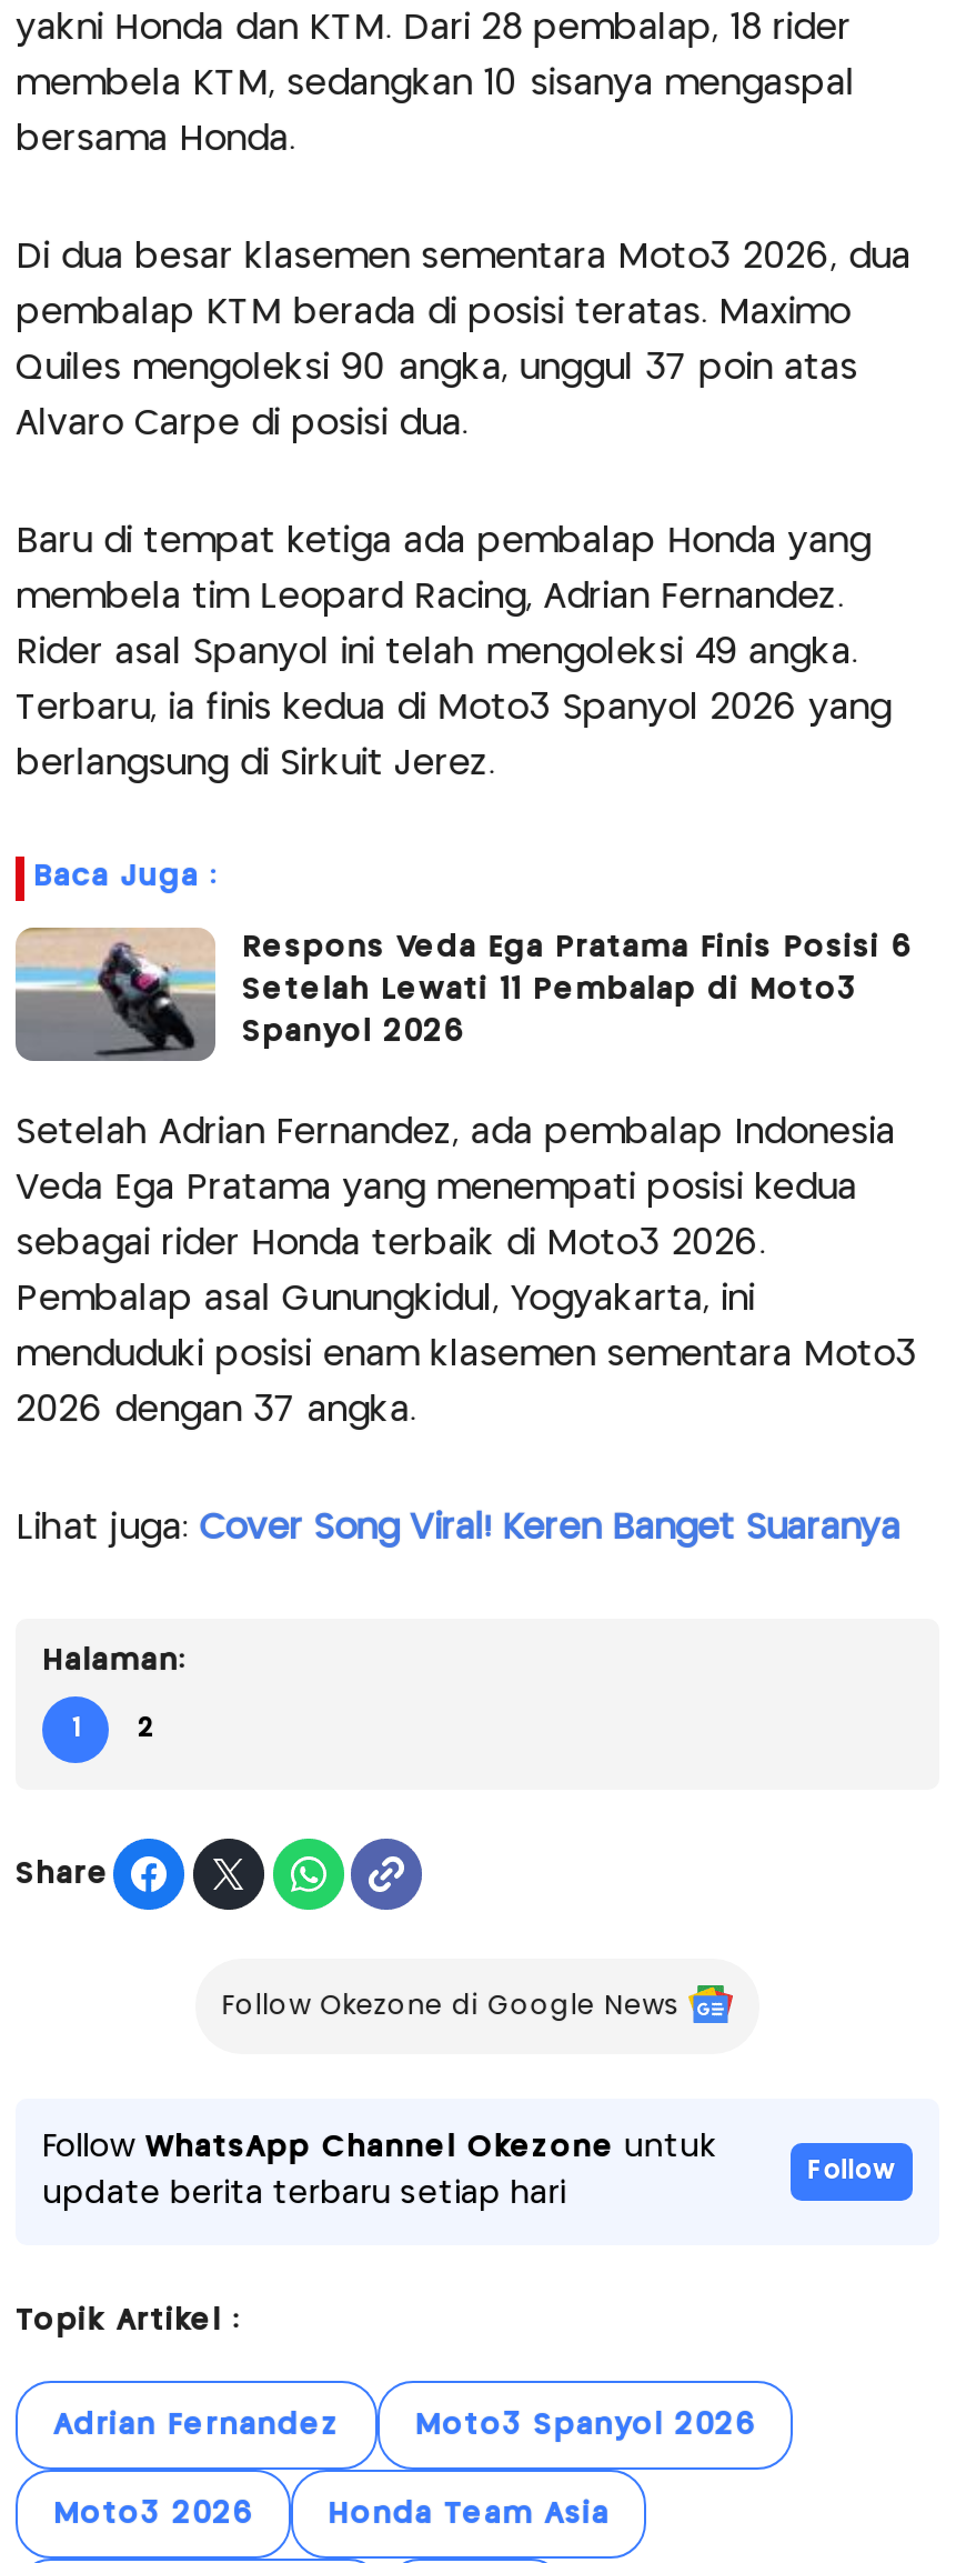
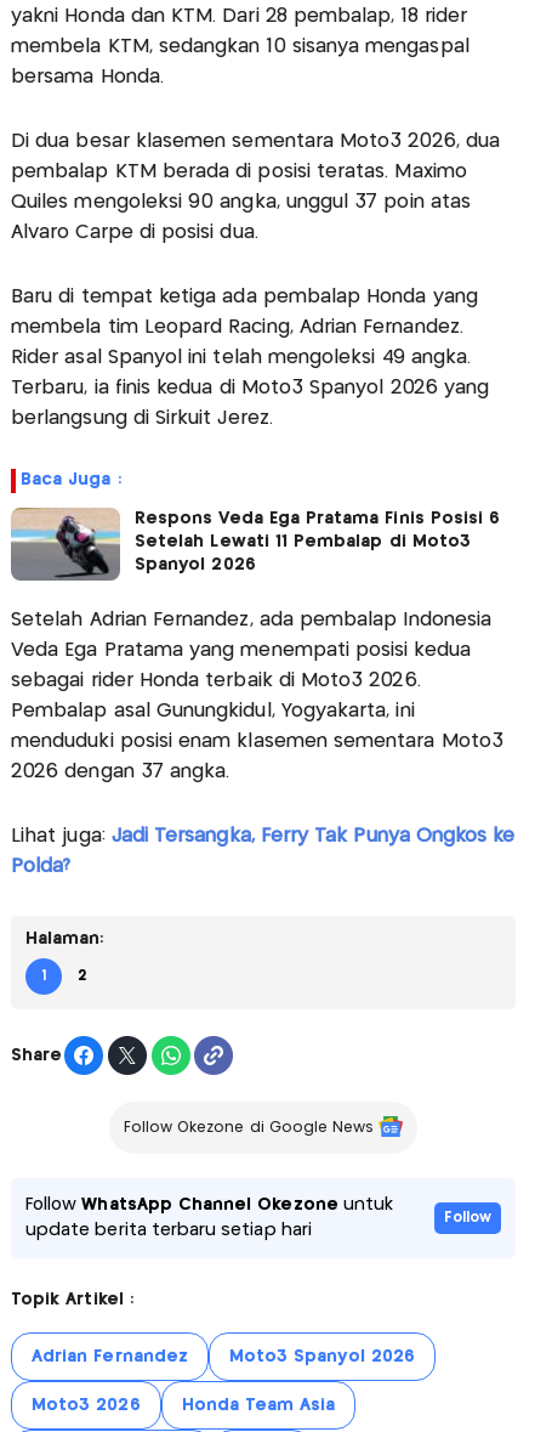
[16,1513,900,1546] Lihat juga: Cover Song Viral! Keren Banget Suaranya -> [11,828,515,876] Lihat juga: Jadi Tersangka, Ferry Tak Punya Ongkos ke | Polda?

